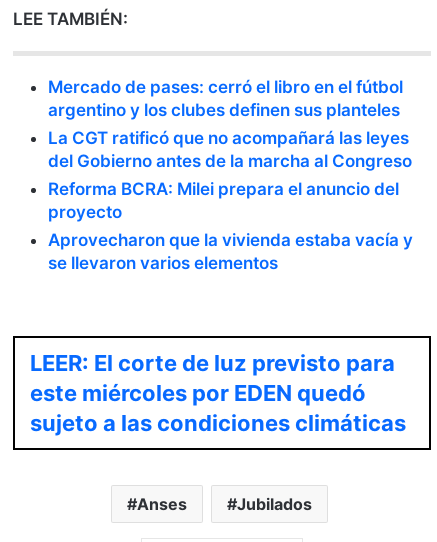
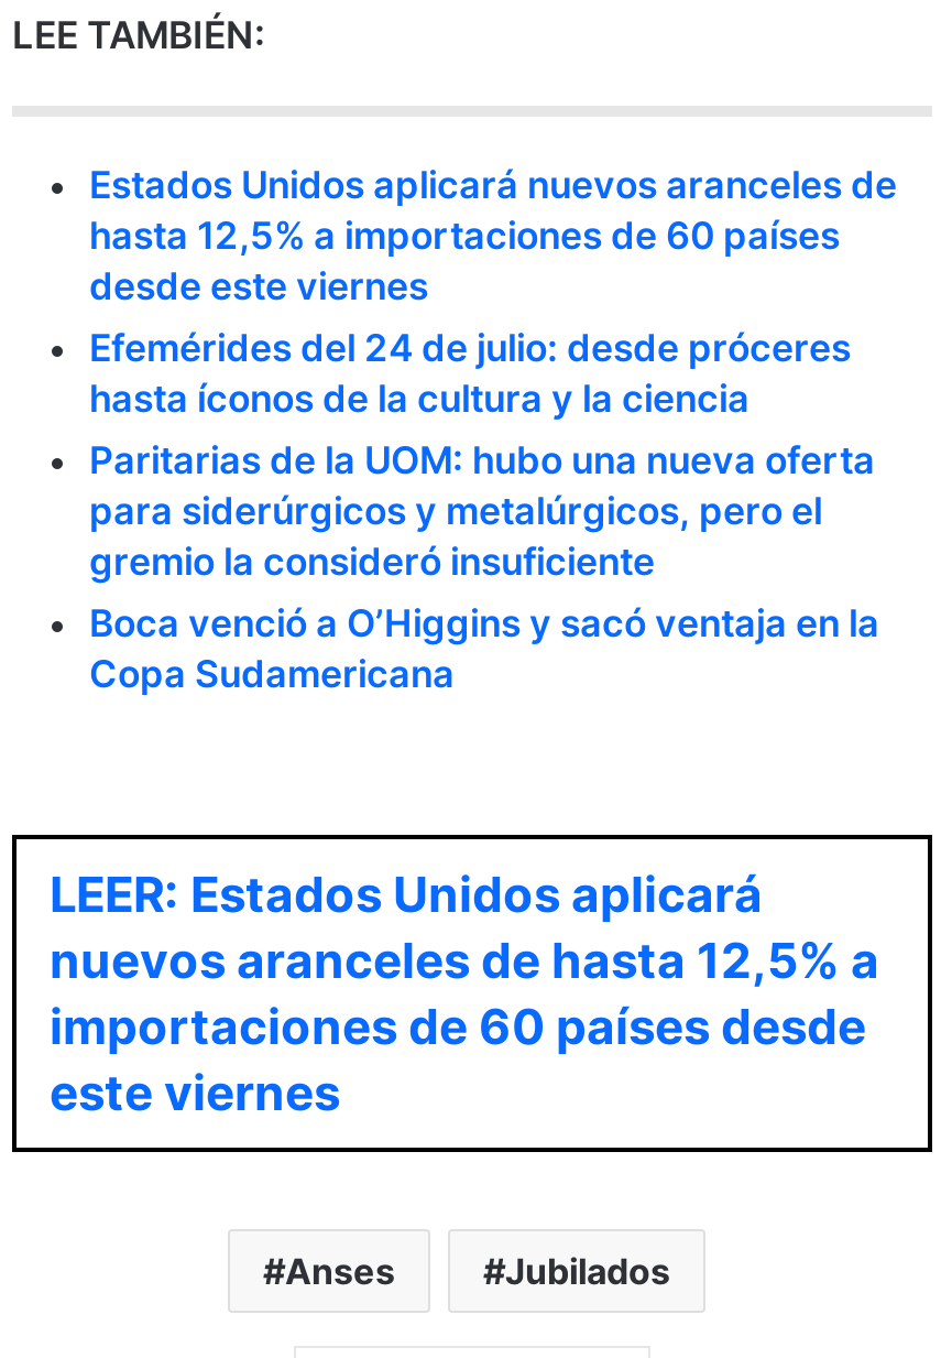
[48,77,413,273] Mercado de pases: cerró el libro en el fútbol | argentino y los clubes definen sus planteles | La CGT ratificó que no acompañará las leyes | del Gobierno antes de la marcha al Congreso | Reforma BCRA: Milei prepara el anuncio del | proyecto | Aprovecharon que la vivienda estaba vacía y | se llevaron varios elementos -> [89,163,897,696] Estados Unidos aplicará nuevos aranceles de | hasta 12,5% a importaciones de 60 países | desde este viernes | Efemérides del 24 de julio: desde próceres | hasta íconos de la cultura y la ciencia | Paritarias de la UOM: hubo una nueva oferta | para siderúrgicos y metalúrgicos, pero el | gremio la consideró insuficiente | Boca venció a O’Higgins y sacó ventaja en la | Copa Sudamericana
[30,350,406,436] LEER: El corte de luz previsto para | este miércoles por EDEN quedó | sujeto a las condiciones climáticas -> [50,867,879,1122] LEER: Estados Unidos aplicará | nuevos aranceles de hasta 12,5% a | importaciones de 60 países desde | este viernes

